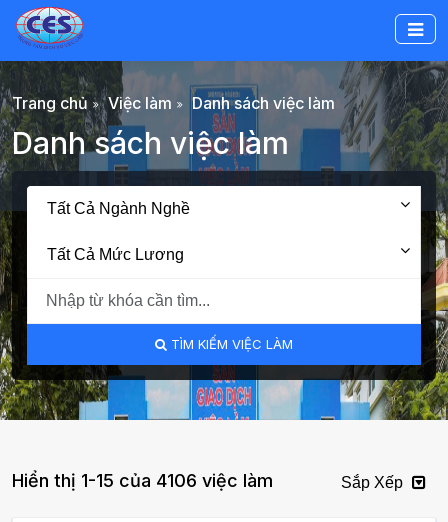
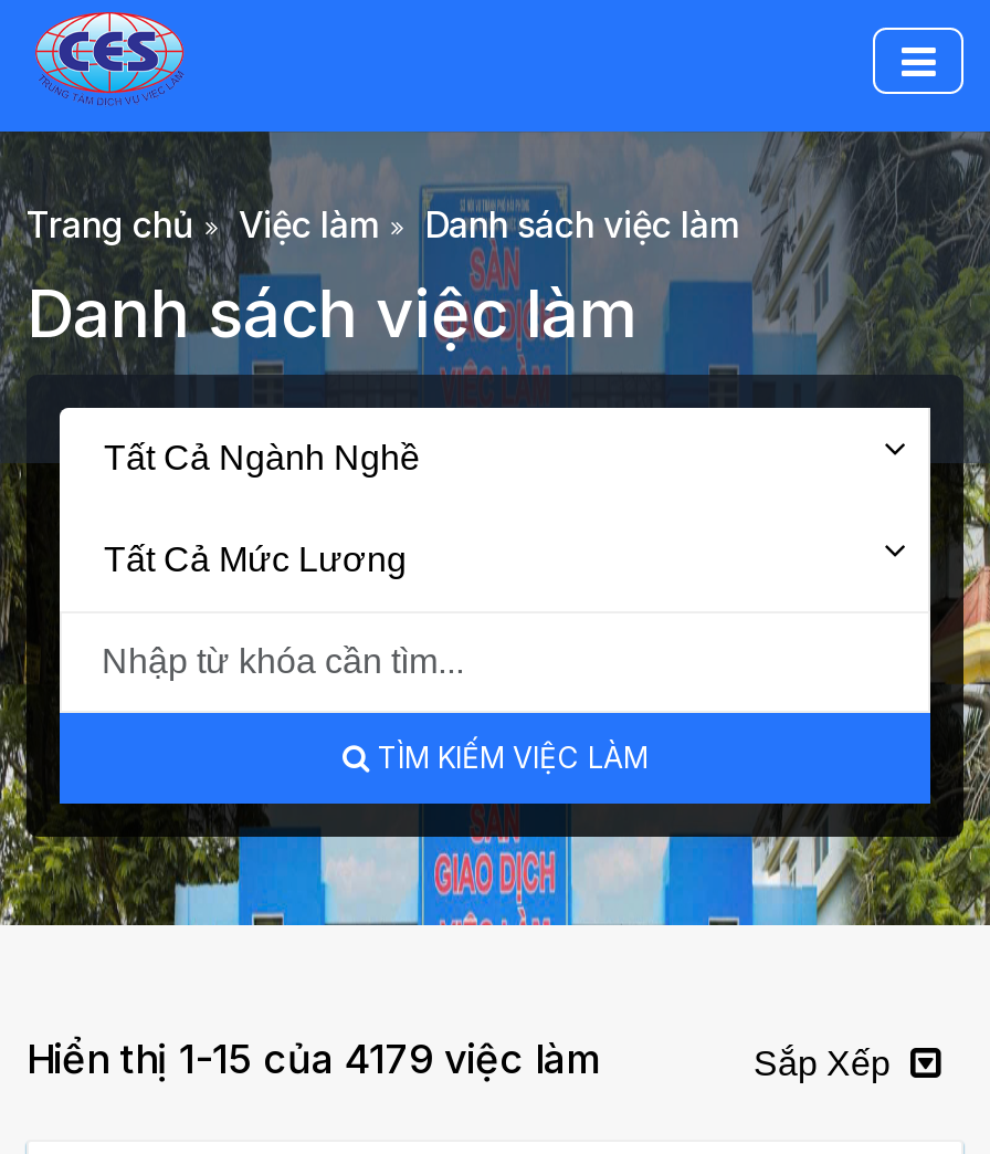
[12,470,273,491] Hiển thị 1-15 của 4106 việc làm -> [27,1036,601,1082] Hiển thị 1-15 của 4179 việc làm

